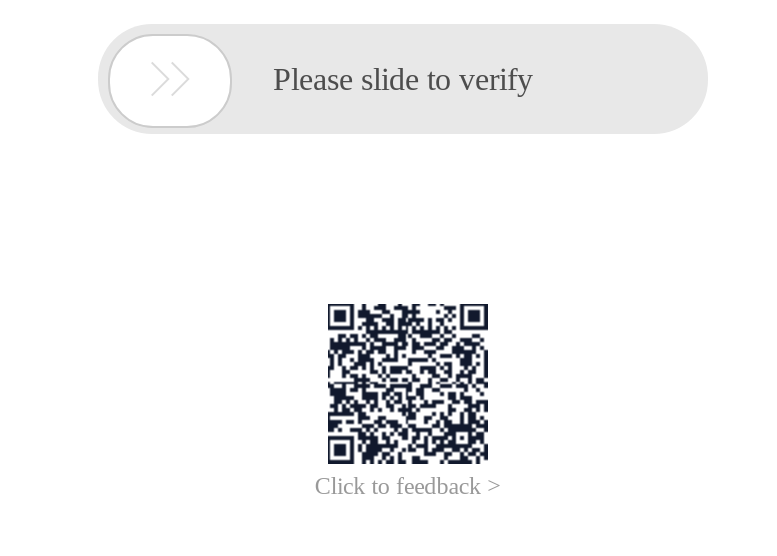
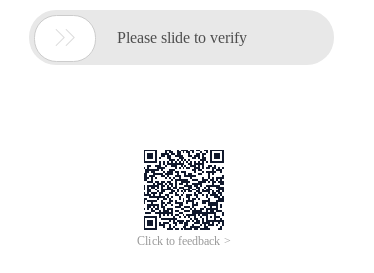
[326,302,490,466] [image] -> [143,149,225,231] [image]

